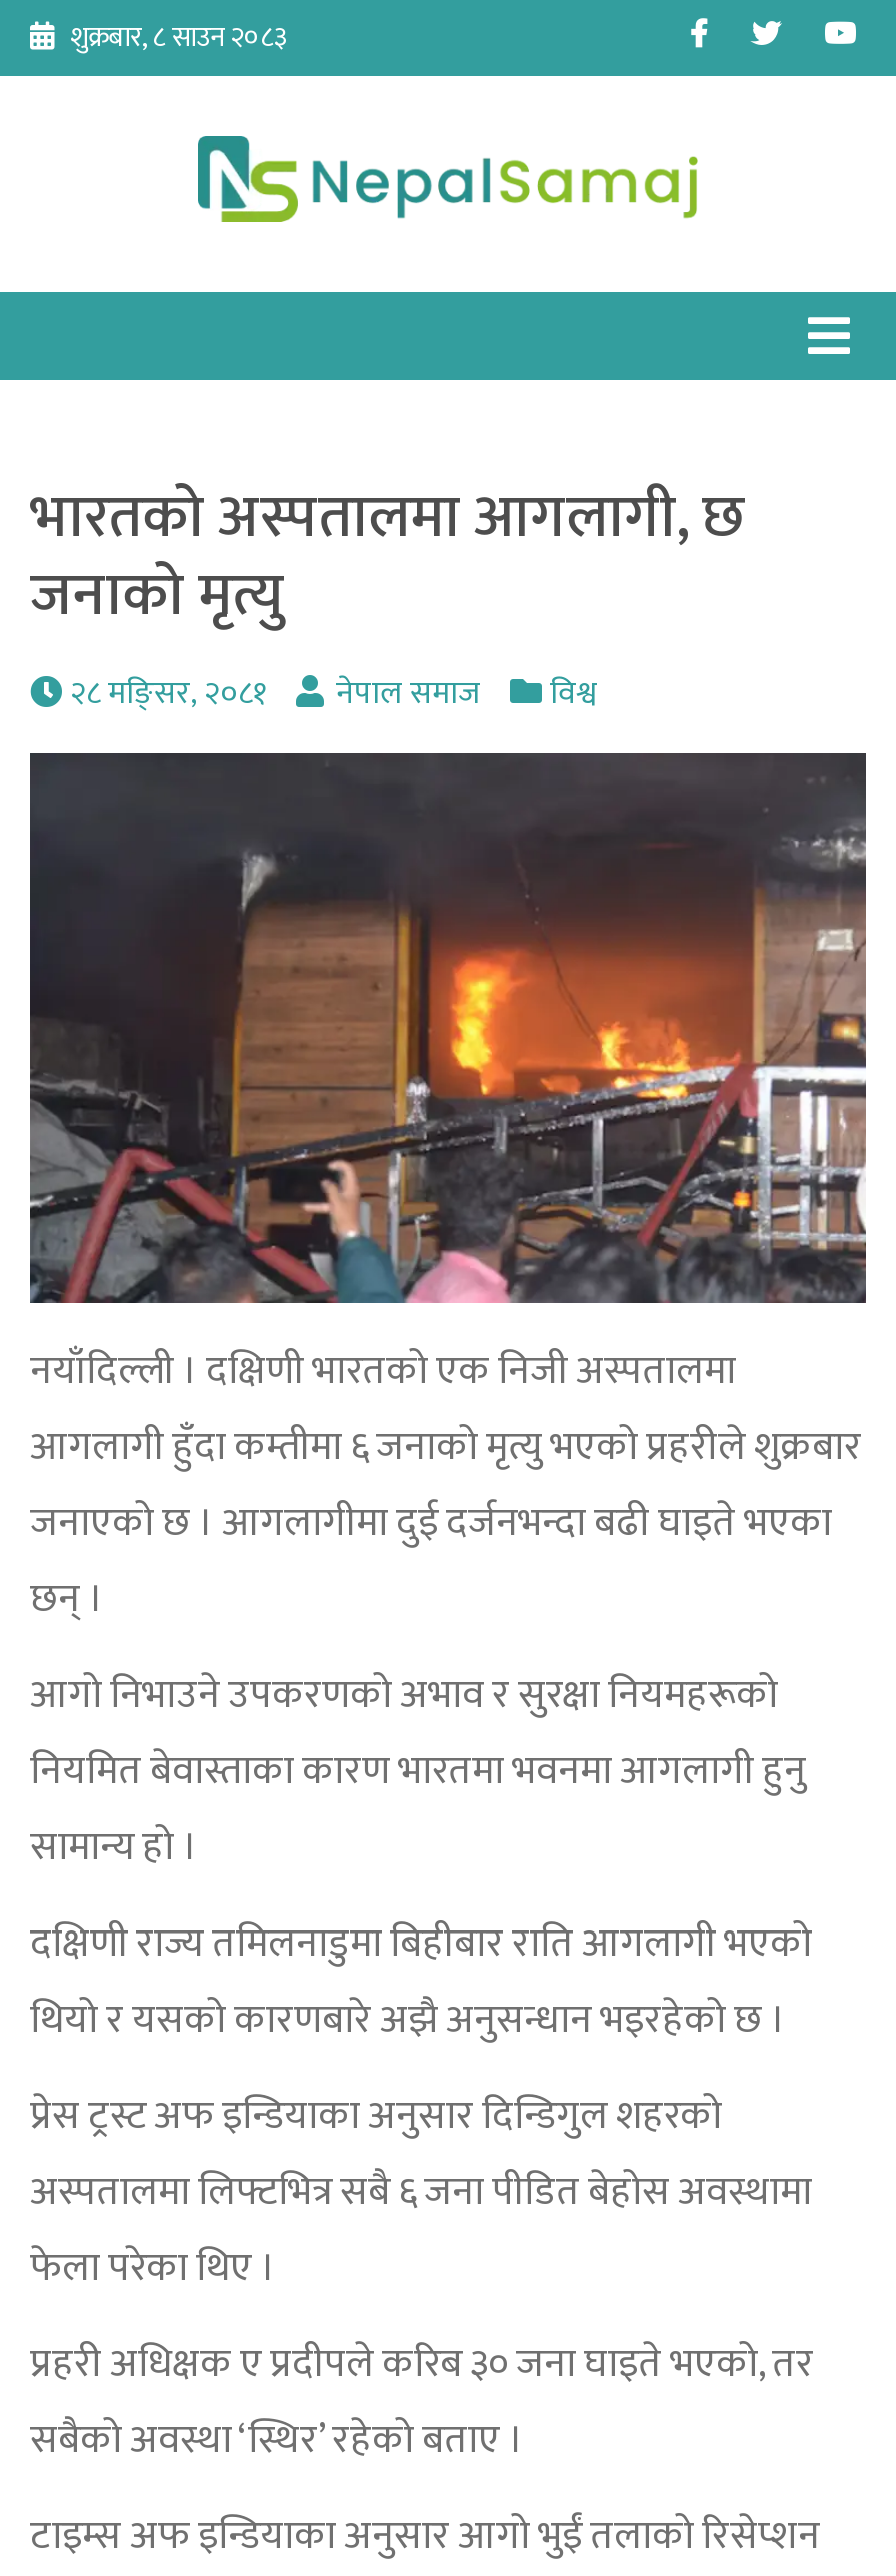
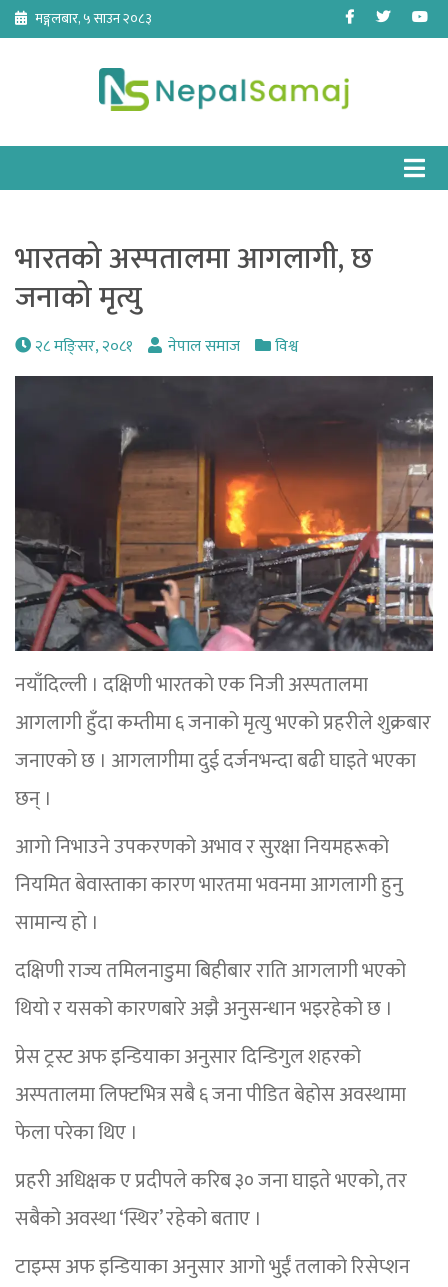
[70,14,288,60] शुक्रबार, ८ साउन २०८३ -> [35,7,152,30] मङ्गलबार, ५ साउन २०८३

